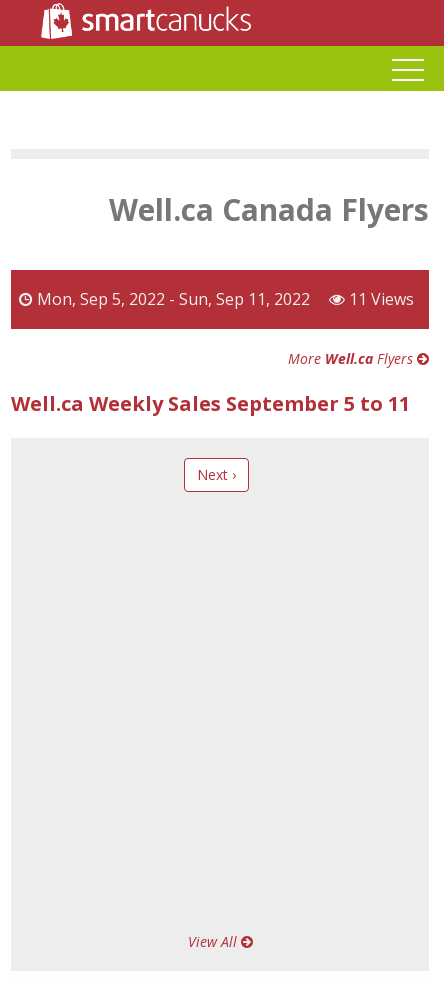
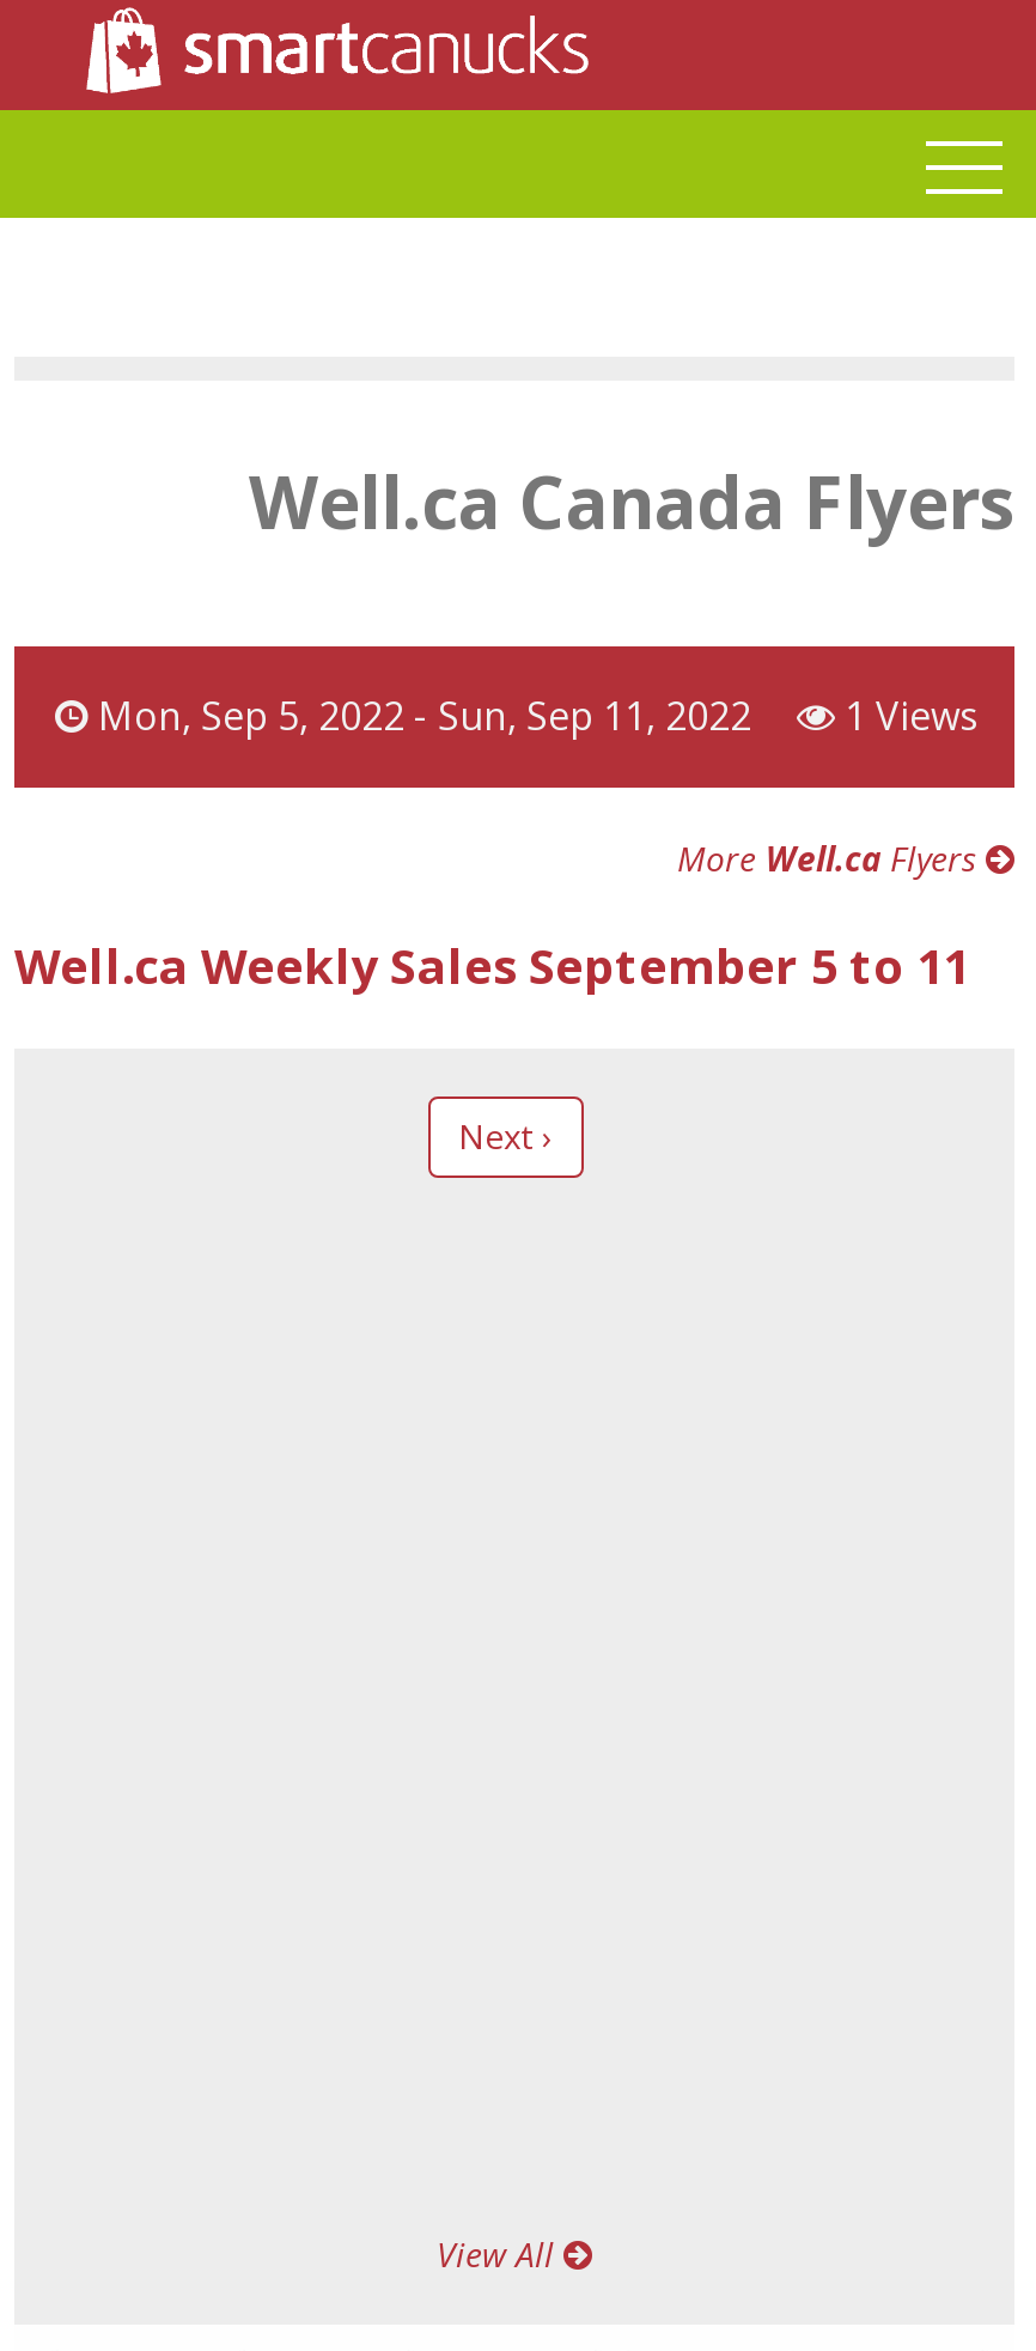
[33,288,414,310] Mon, Sep 5, 2022 - Sun, Sep 11, 2022 11 Views -> [89,689,979,742] Mon, Sep 5, 2022 - Sun, Sep 11, 2022 1 Views

